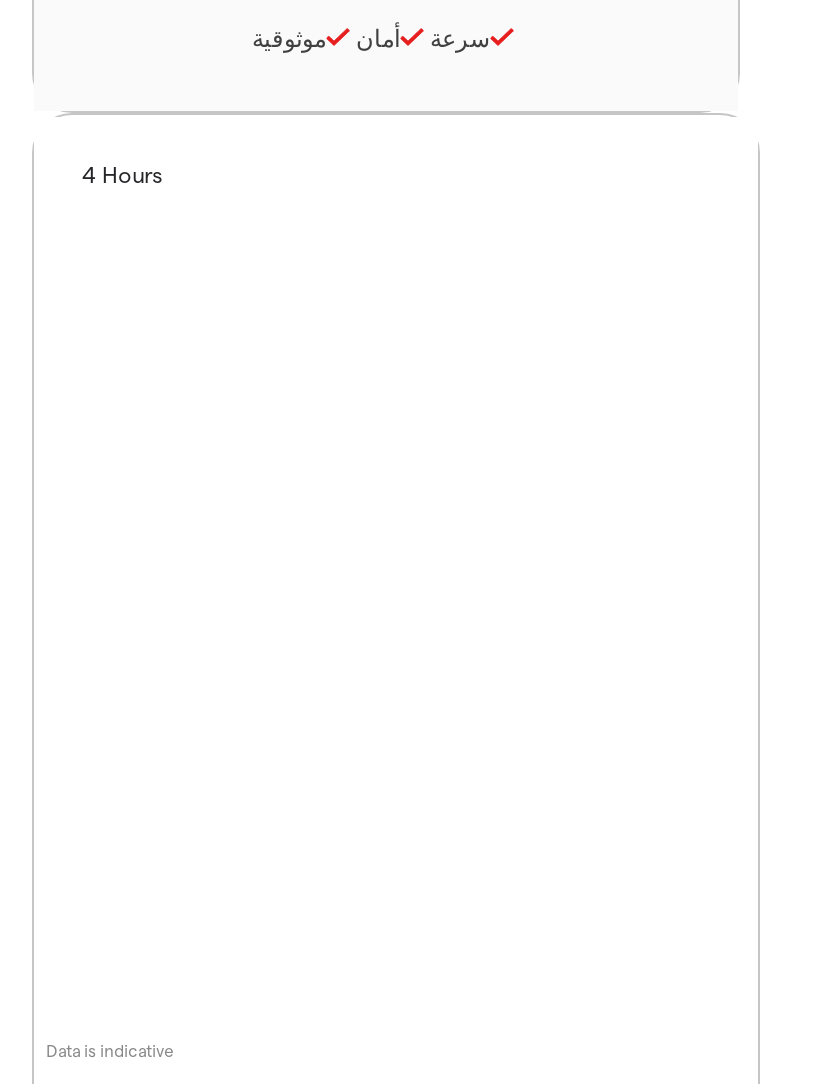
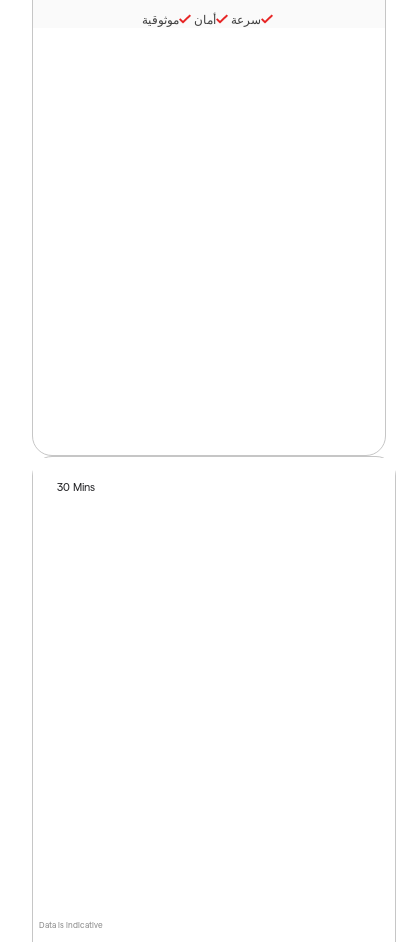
[82,160,162,186] 4 Hours -> [57,479,95,492] 30 Mins

